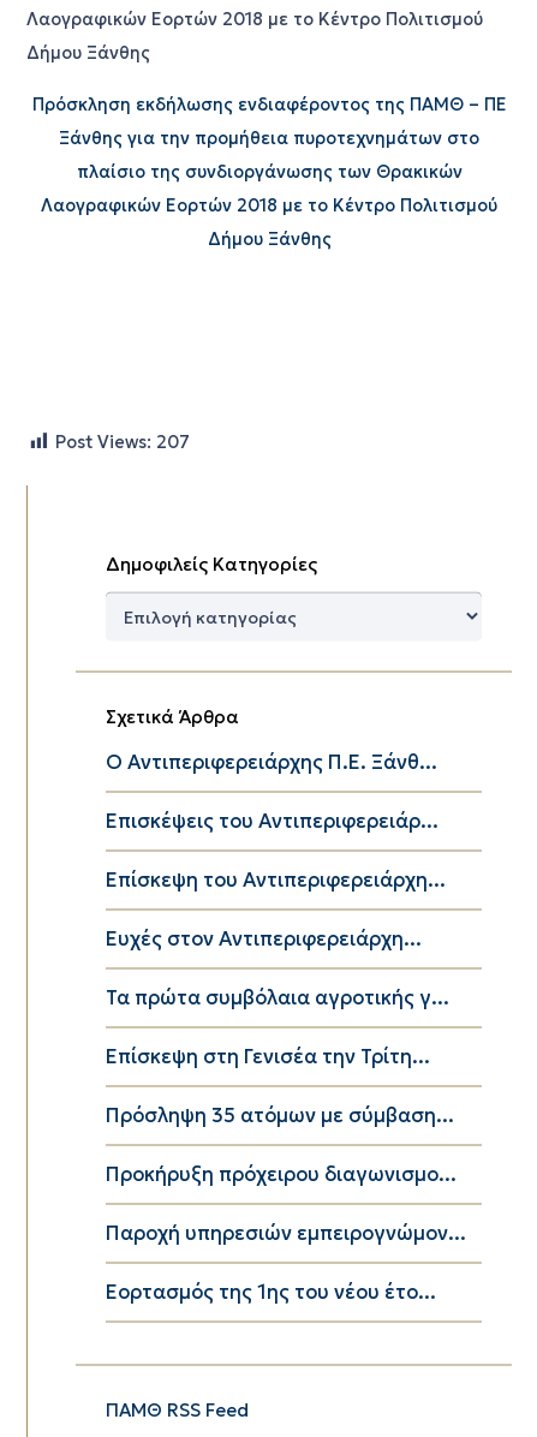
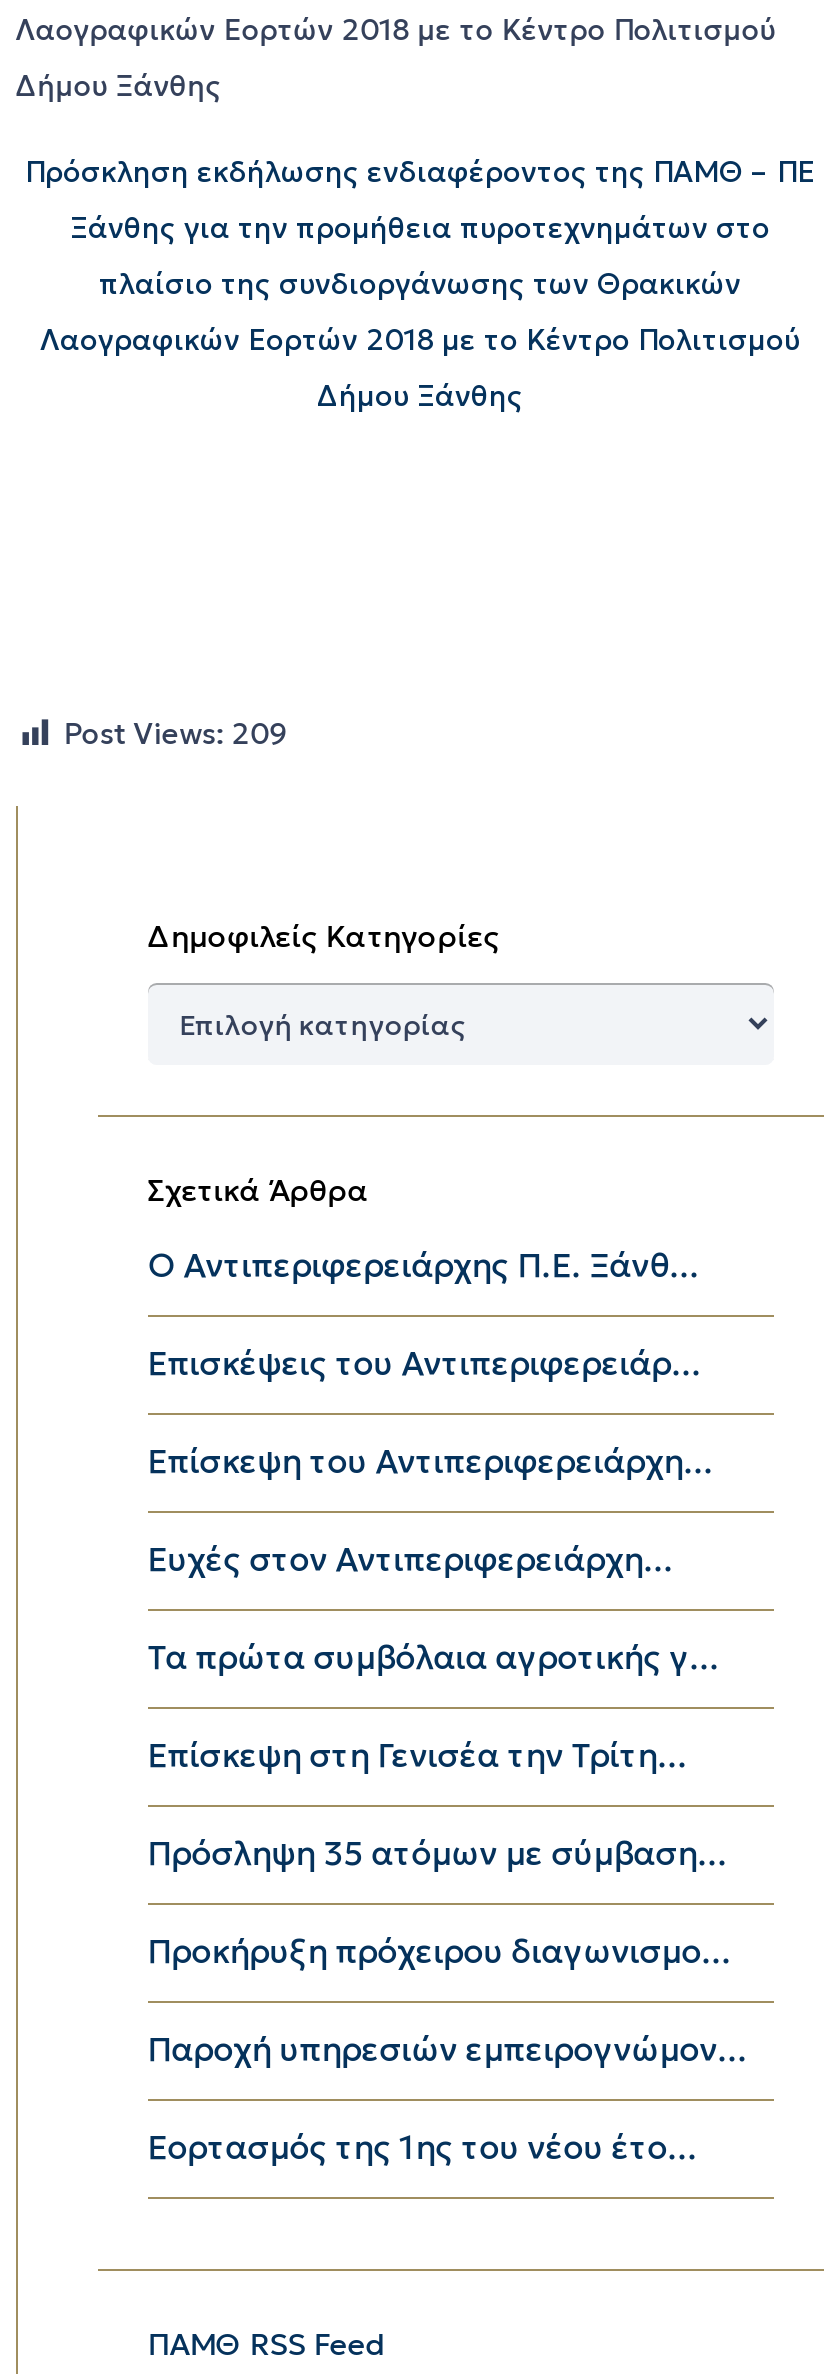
[55,431,190,453] Post Views: 207 -> [64,716,288,752] Post Views: 209

